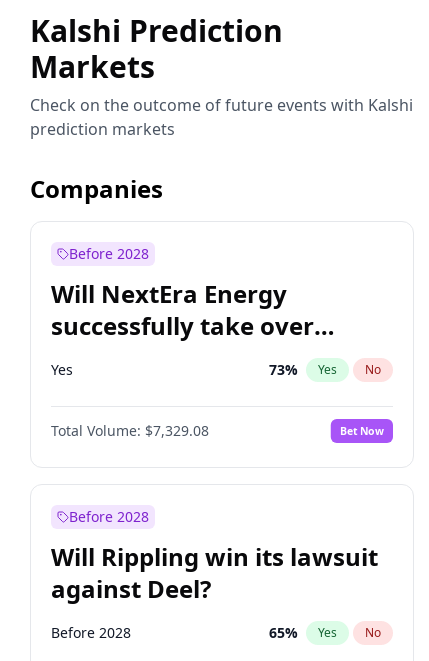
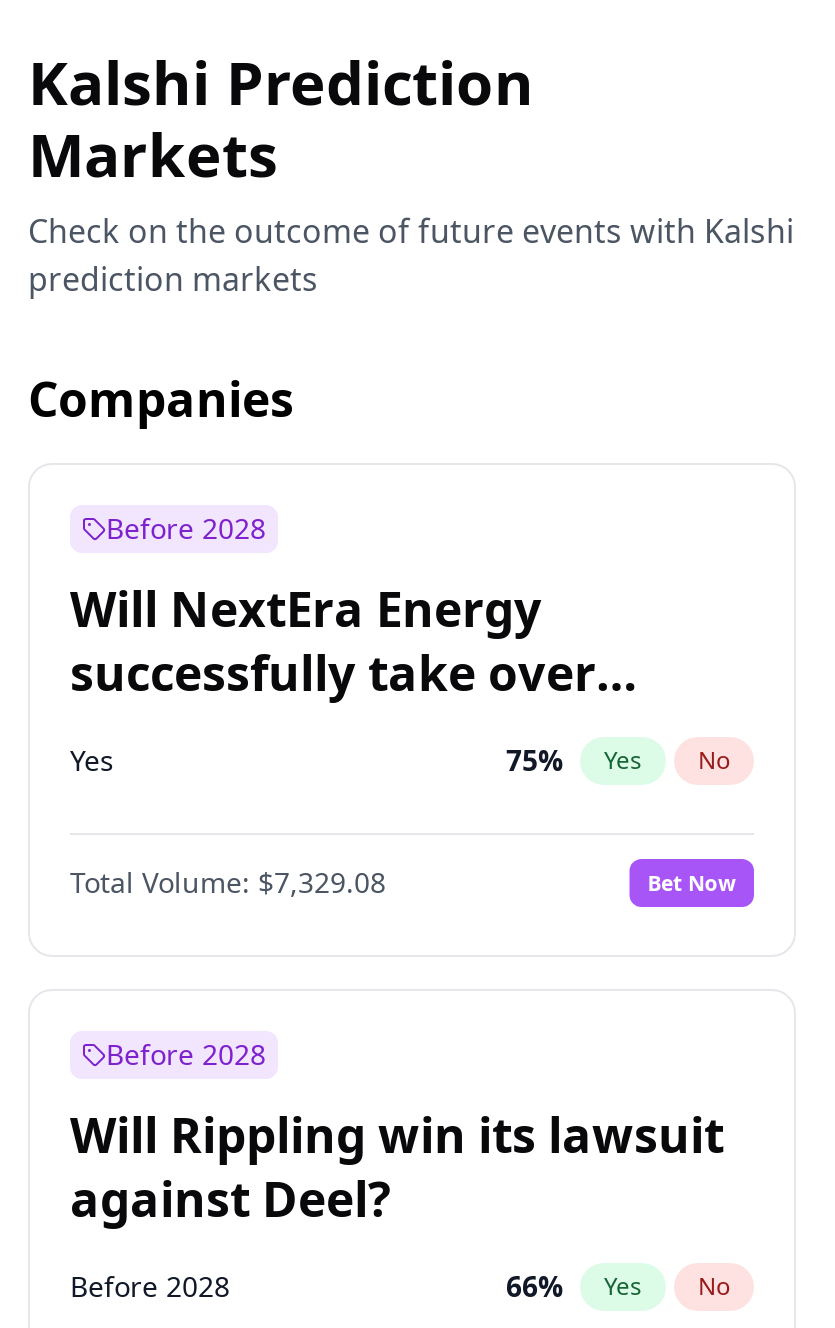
[269,360,298,379] 73% -> [506,741,564,779] 75%
[269,623,381,642] 65% Yes No -> [506,1267,730,1305] 66% Yes No

